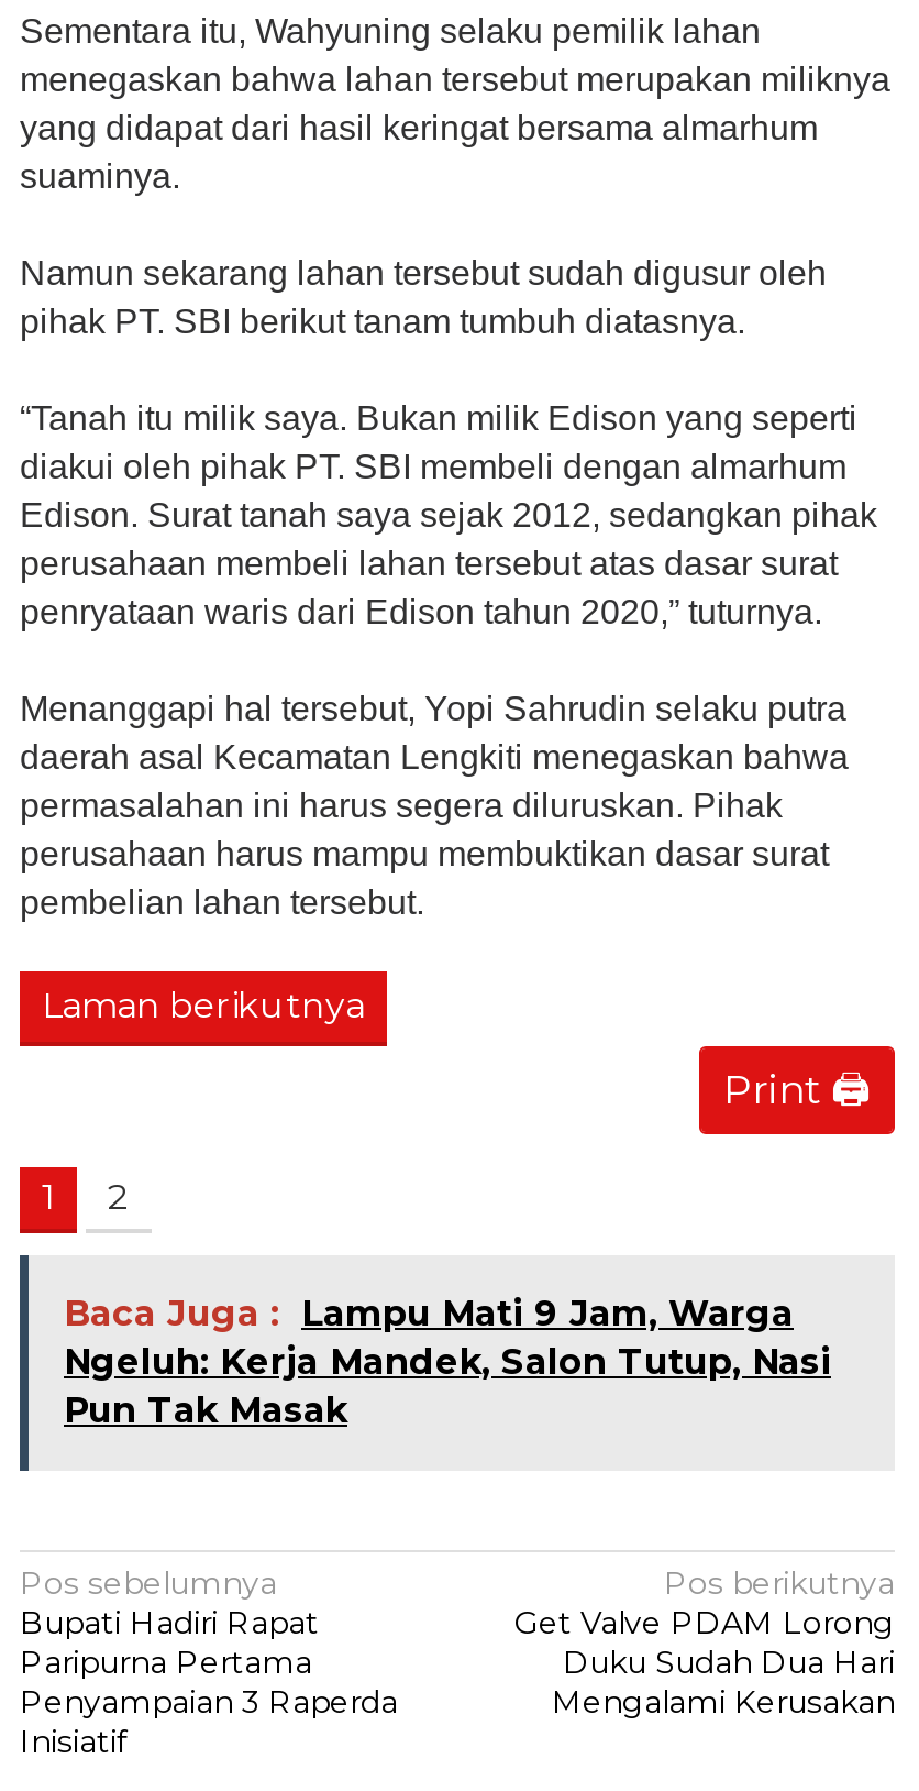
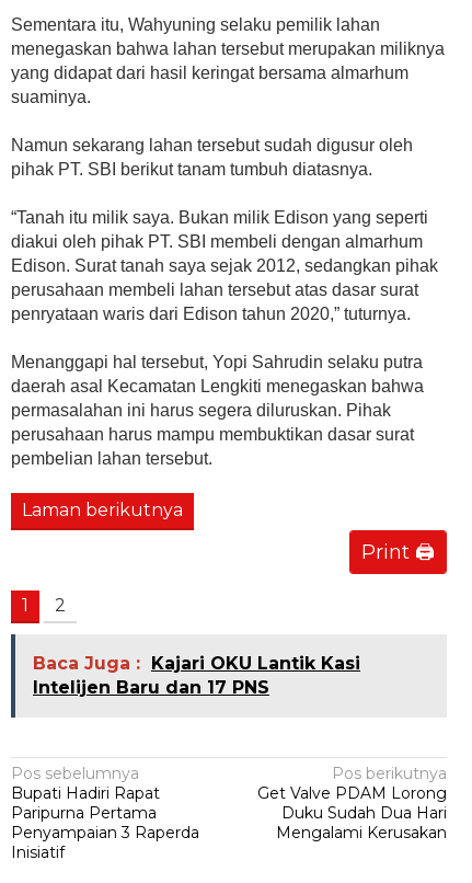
[64,1293,831,1432] Baca Juga : Lampu Mati 9 Jam, Warga | Ngeluh: Kerja Mandek, Salon Tutup, Nasi | Pun Tak Masak -> [33,653,360,698] Baca Juga : Kajari OKU Lantik Kasi | Intelijen Baru dan 17 PNS

